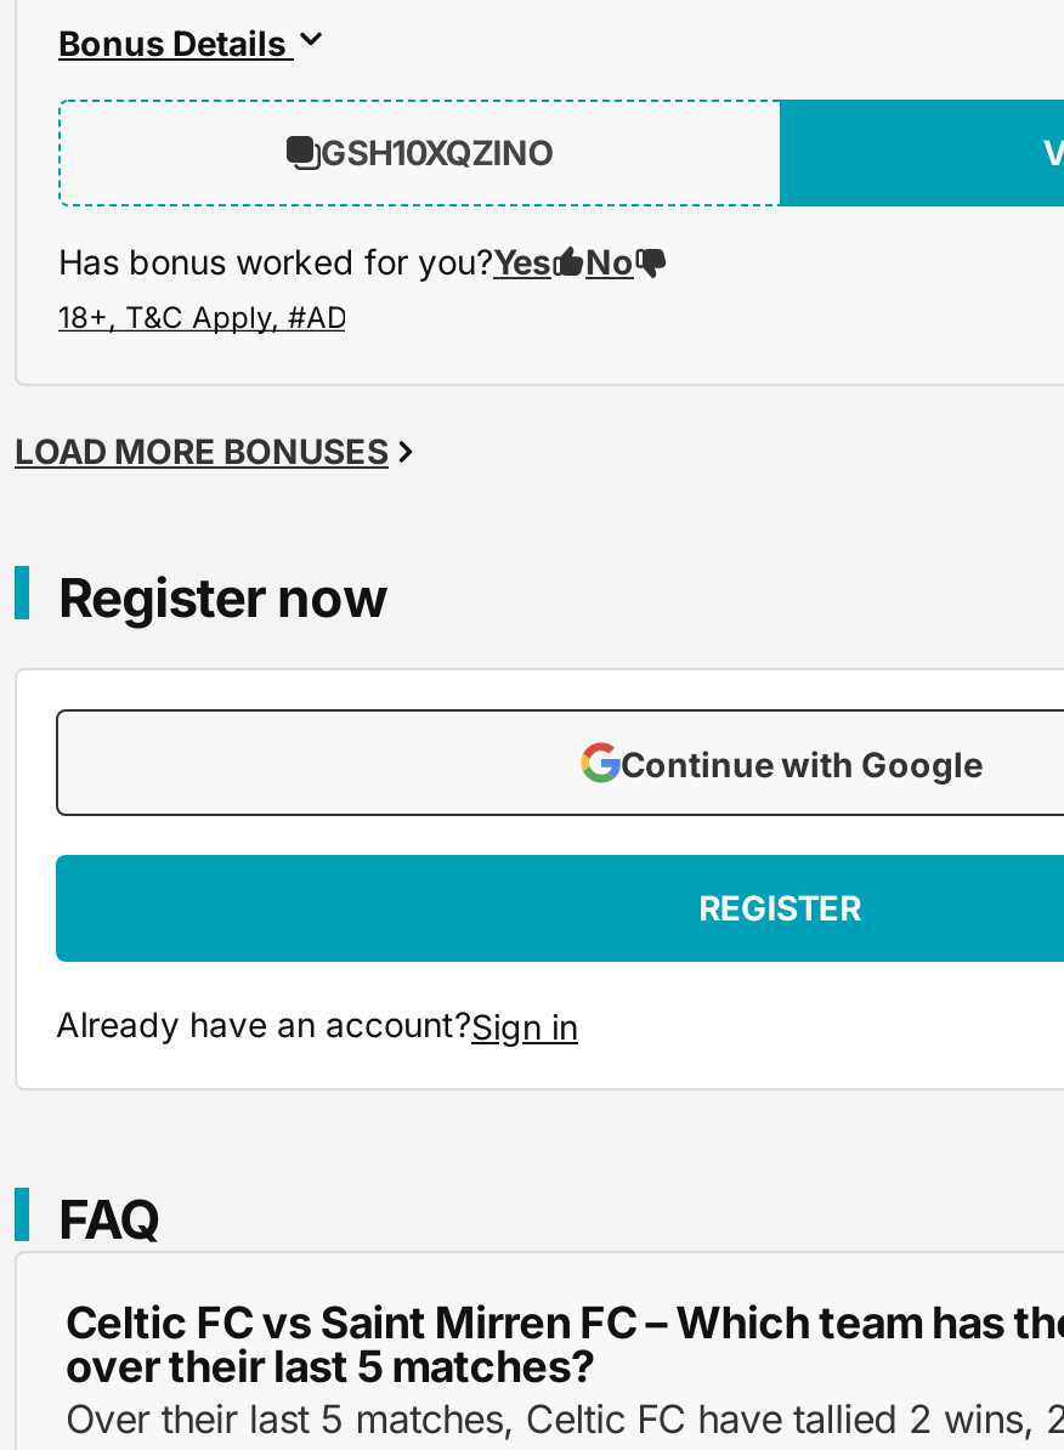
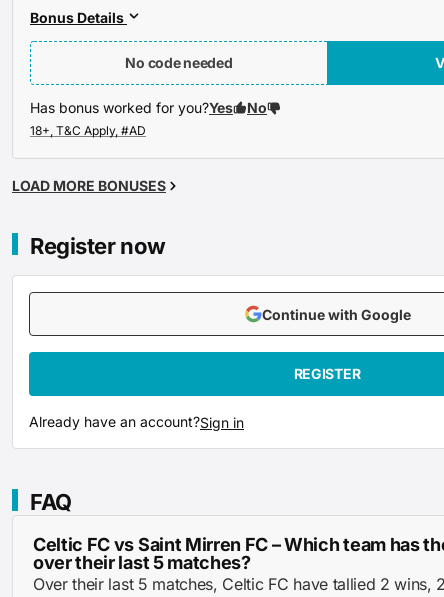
[321,131,554,172] GSH10XQZINO -> [125,54,232,71] No code needed

